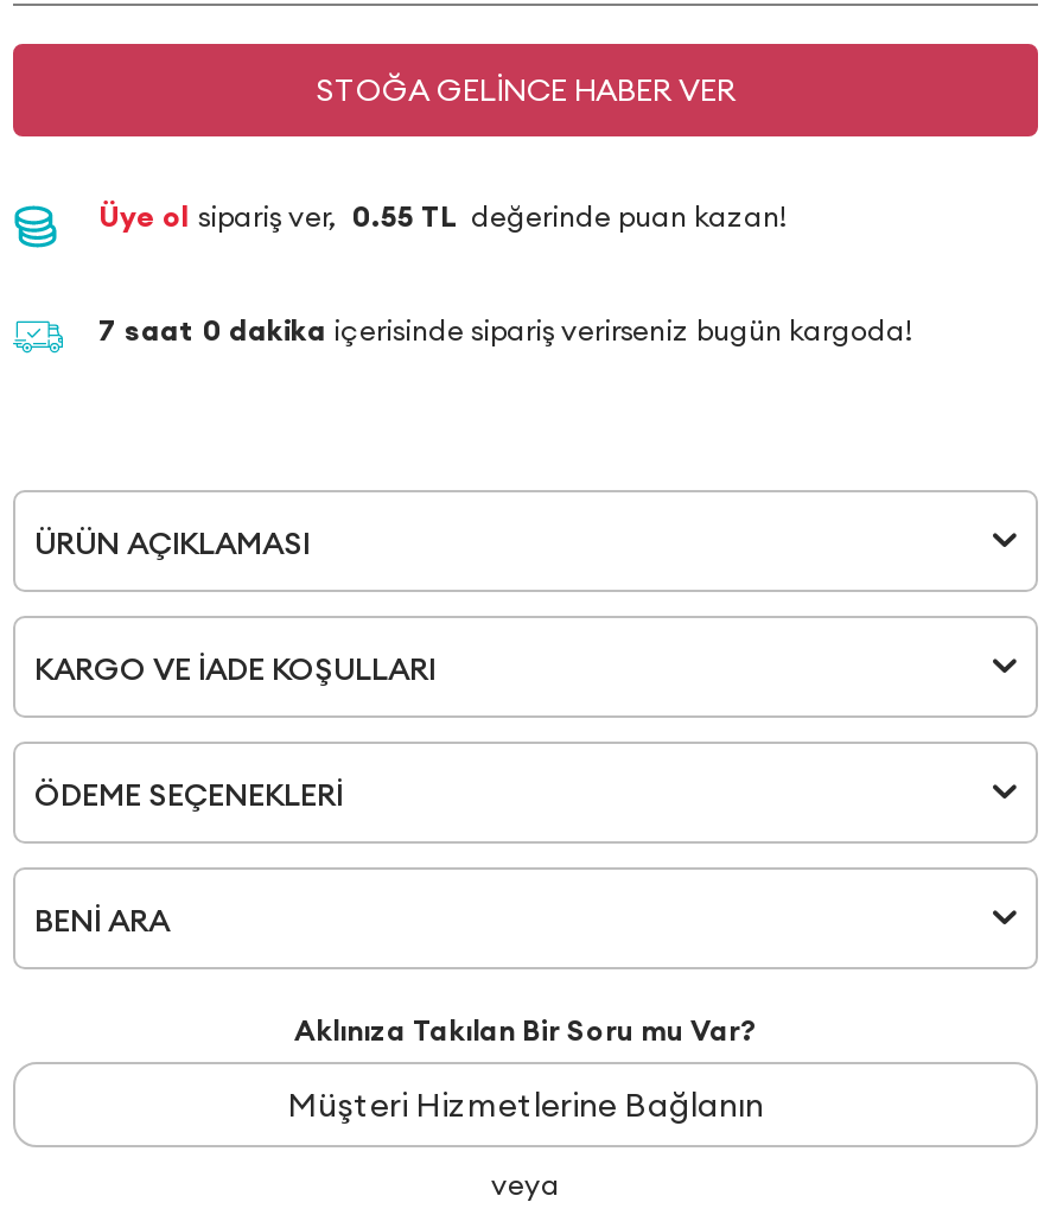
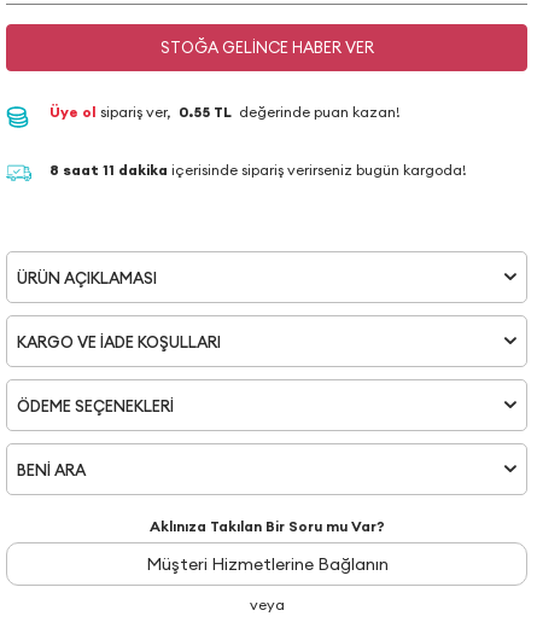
[98,313,915,348] 7 saat 0 dakika içerisinde sipariş verirseniz bugün kargoda! -> [49,161,467,179] 8 saat 11 dakika içerisinde sipariş verirseniz bugün kargoda!

